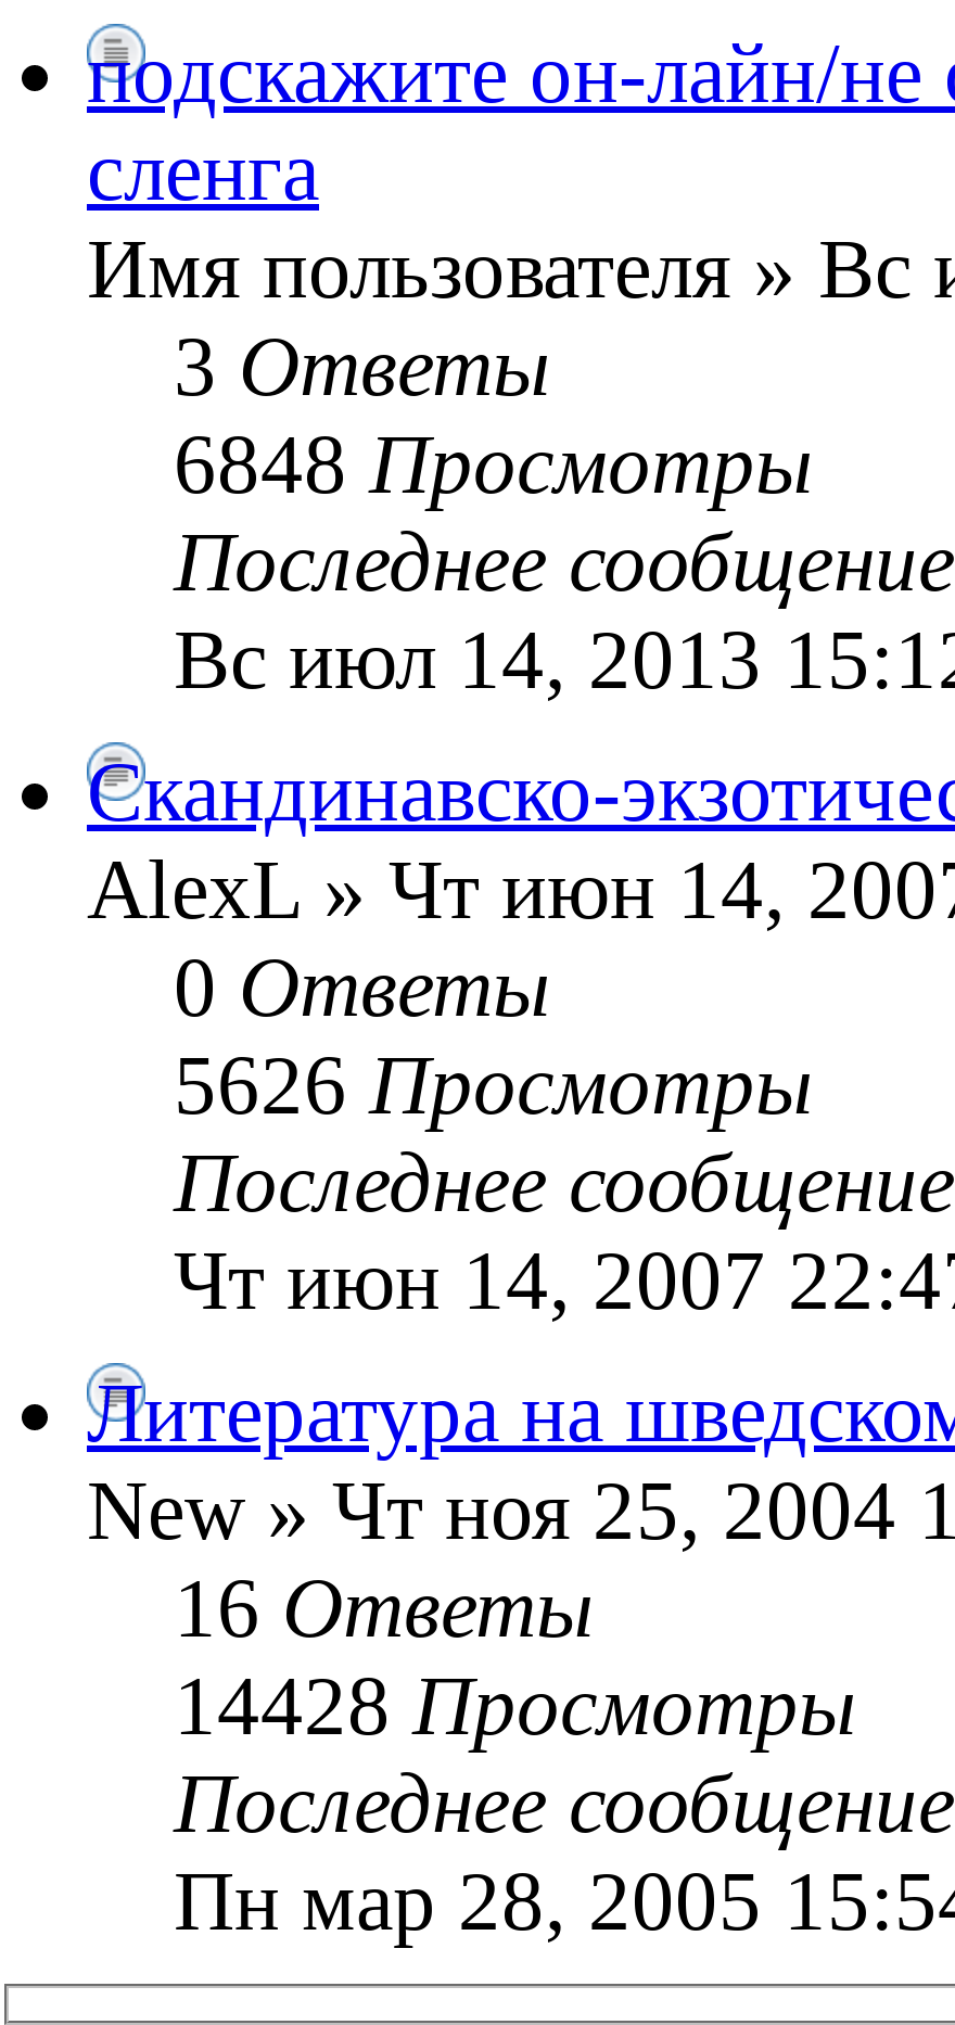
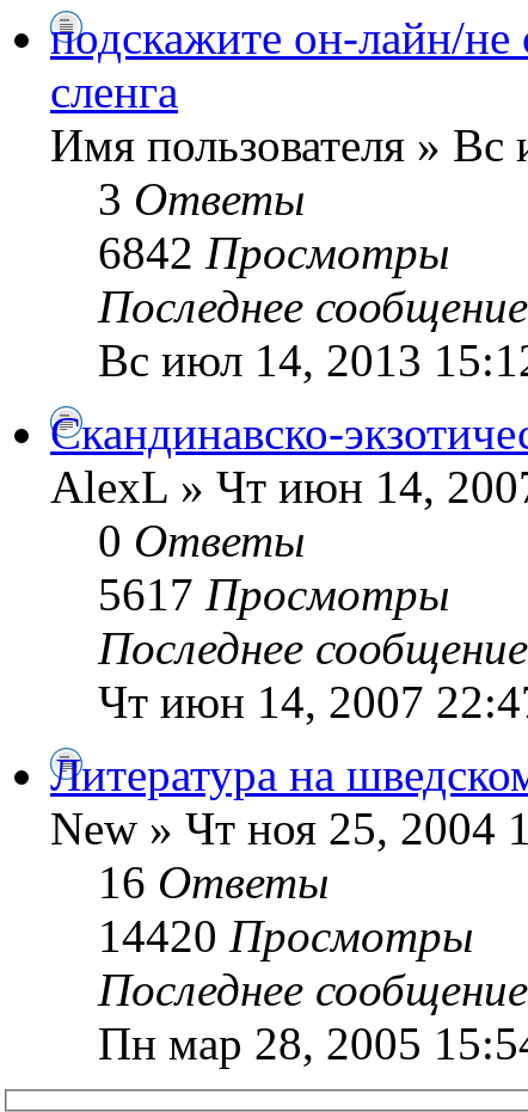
[174,416,812,510] 6848 Просмотры -> [98,227,449,278] 6842 Просмотры
[174,1037,812,1130] 5626 Просмотры -> [98,568,449,620] 5617 Просмотры
[174,1658,855,1751] 14428 Просмотры -> [98,910,473,961] 14420 Просмотры

